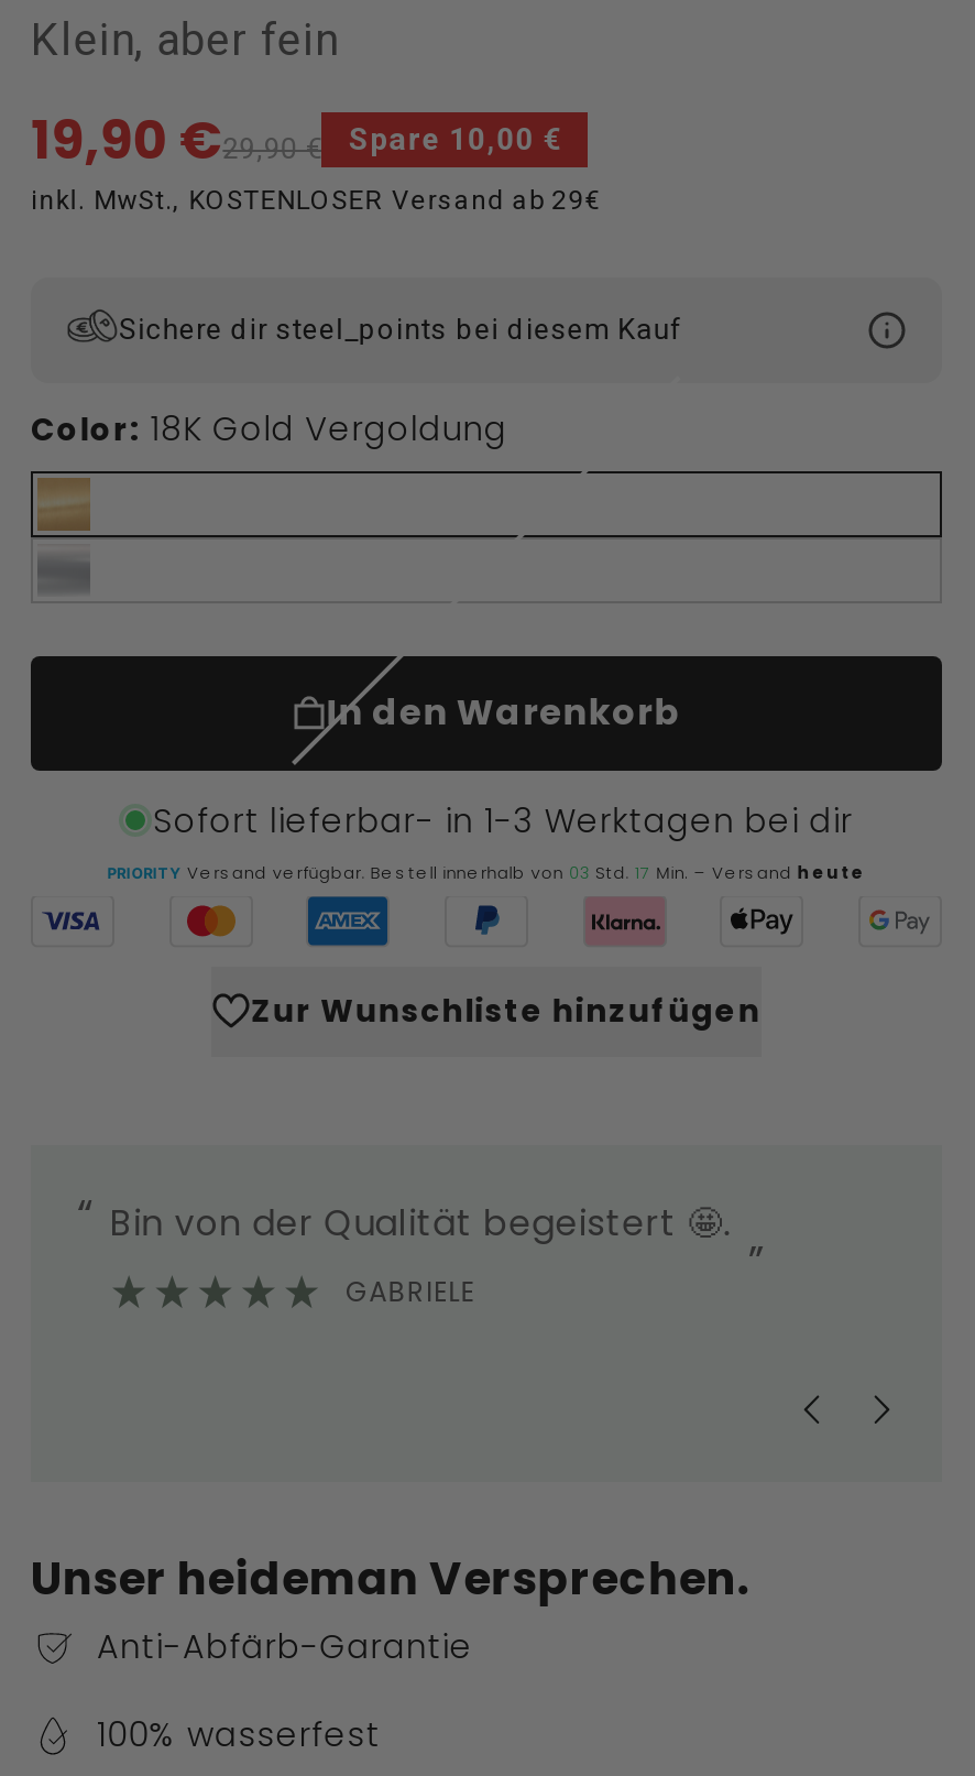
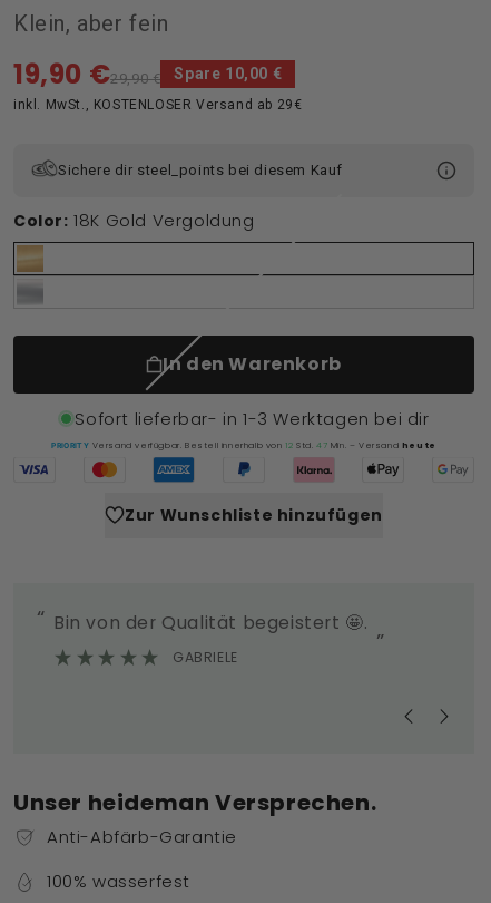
[107,860,866,884] PRIORITY Versand verfügbar. Bestell innerhalb von 03 Std. 17 Min. – Versand heute -> [51,439,436,451] PRIORITY Versand verfügbar. Bestell innerhalb von 12 Std. 47 Min. – Versand heute

